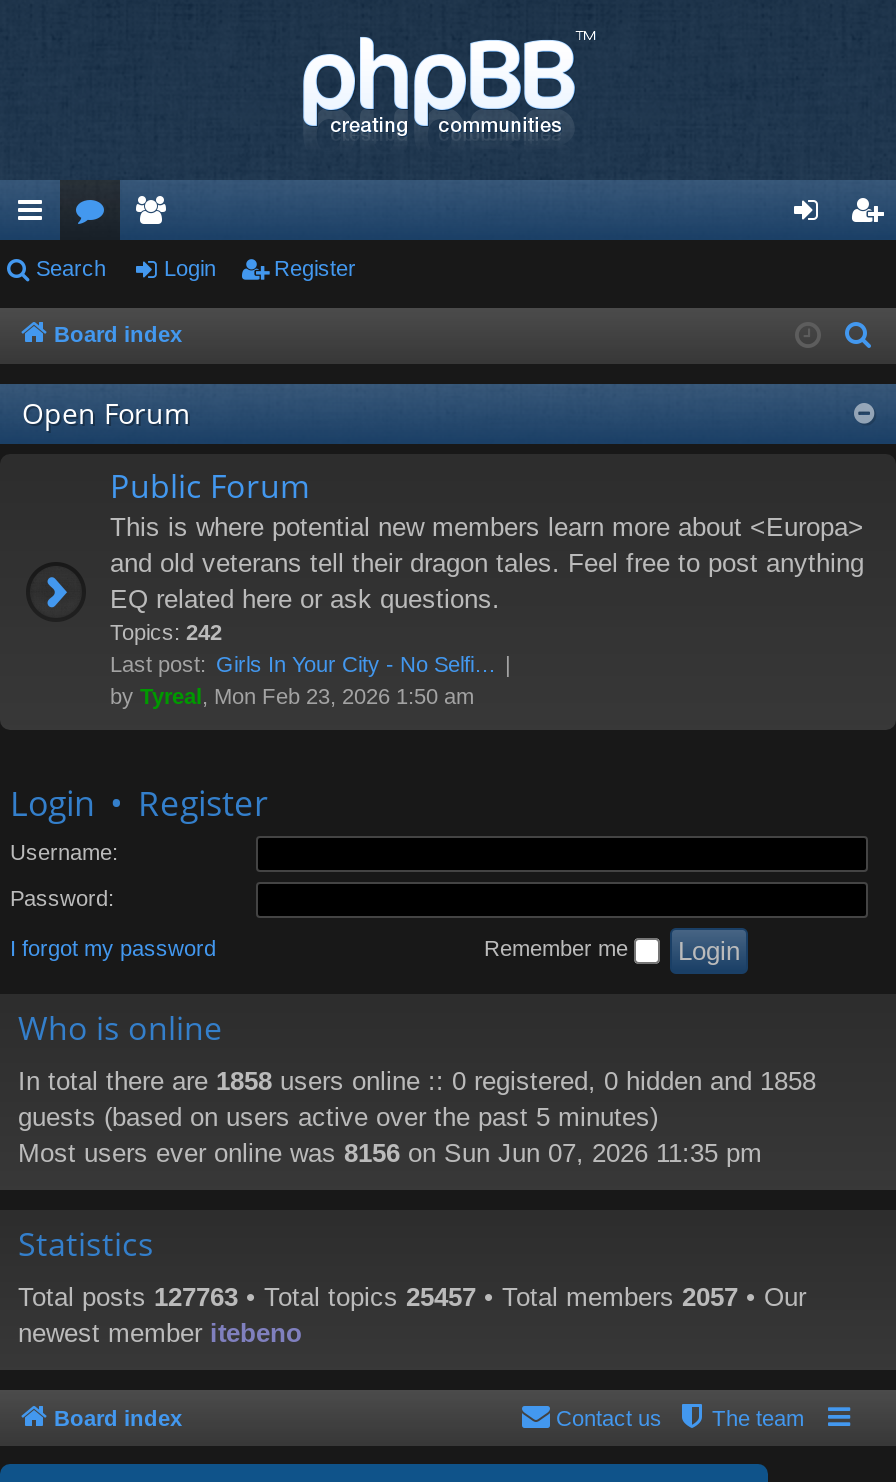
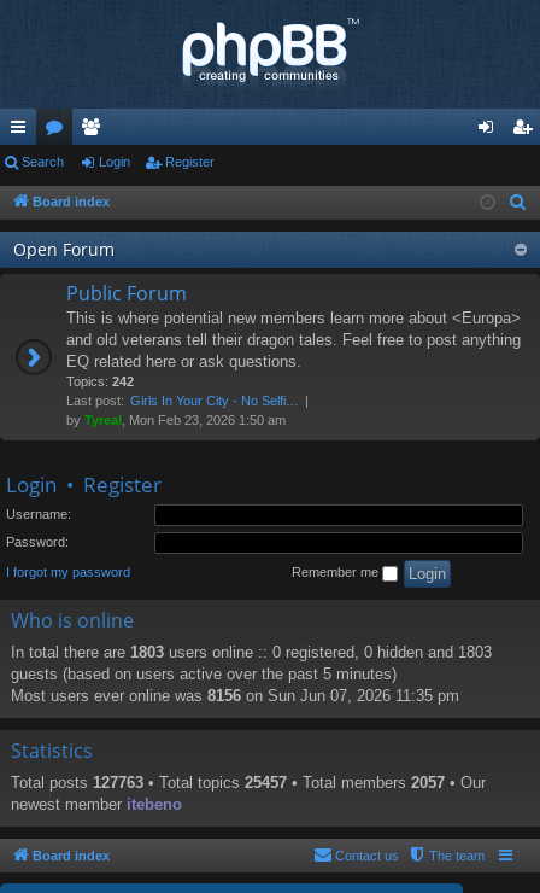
[18,1067,816,1097] In total there are 1858 users online :: 0 registered, 0 hidden and 1858 -> [11,644,492,662] In total there are 1803 users online :: 0 registered, 0 hidden and 1803

